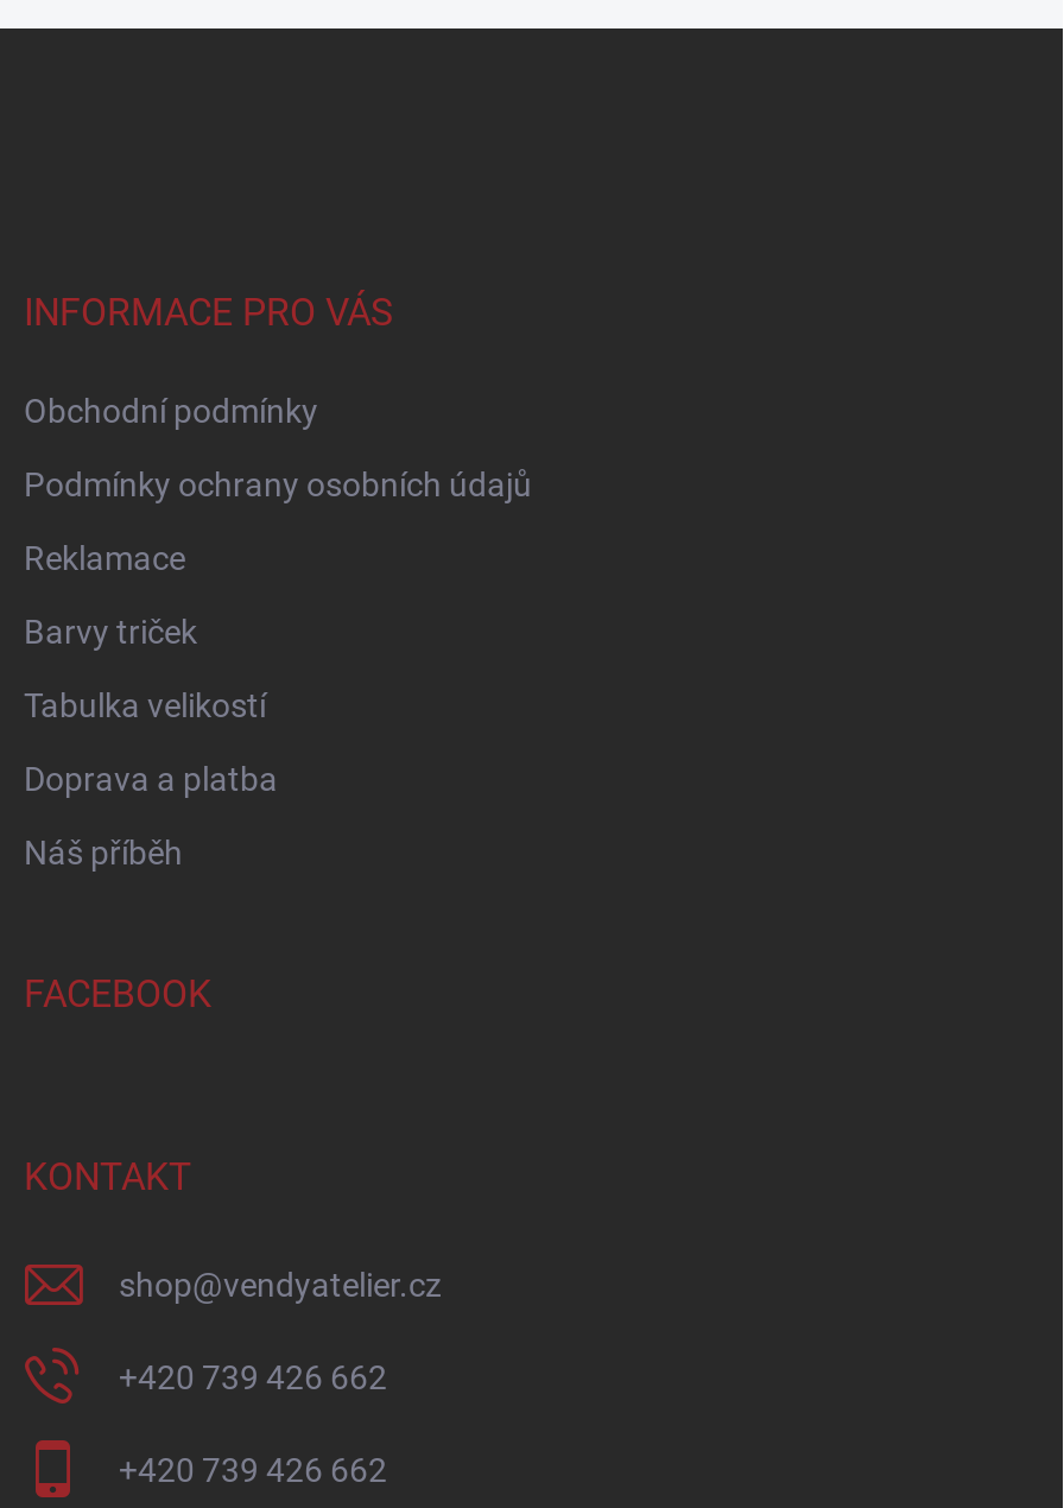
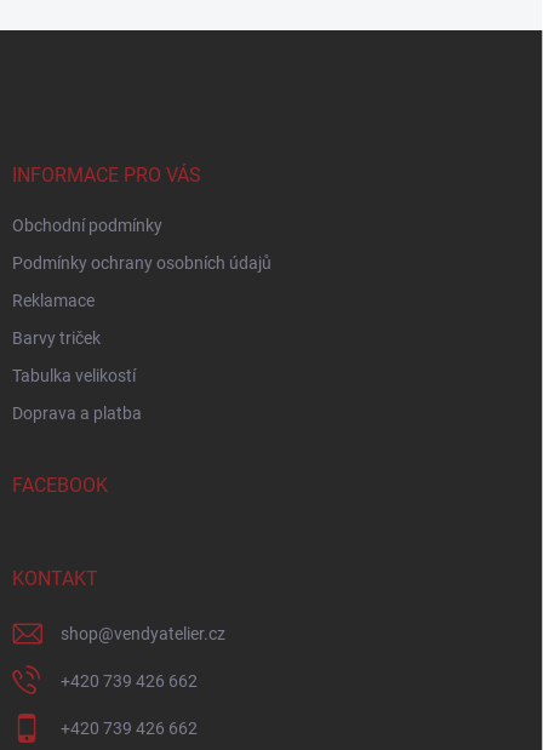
[24,833,183,871] Náš příběh -> none

